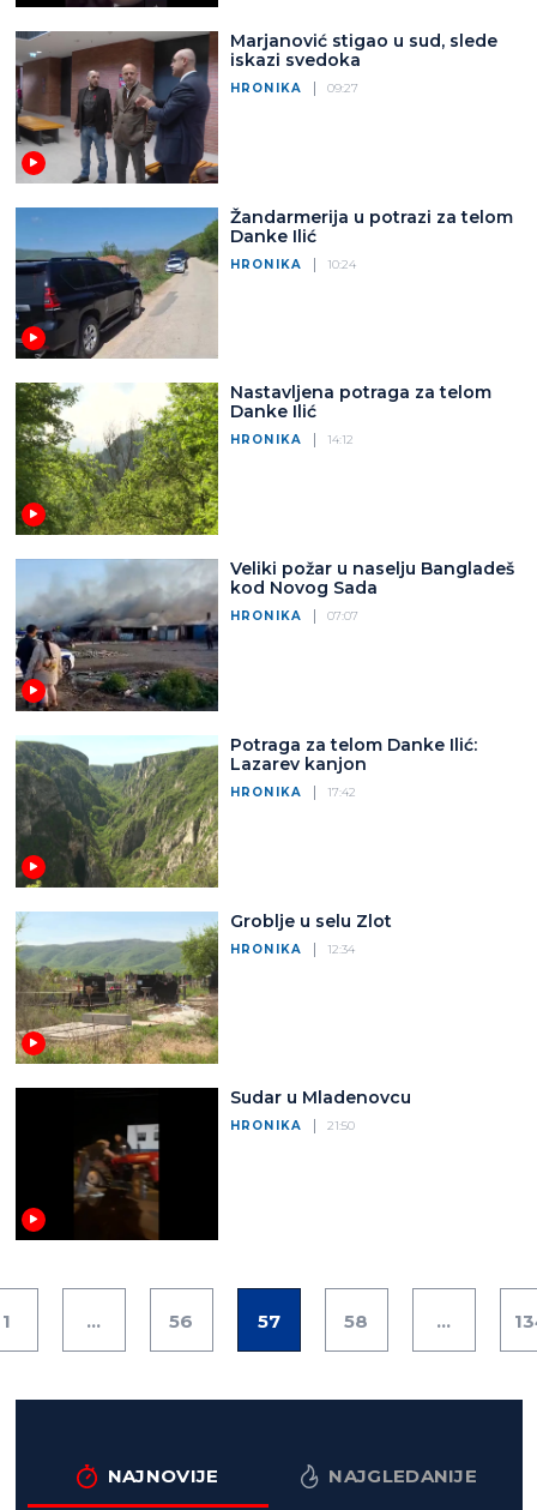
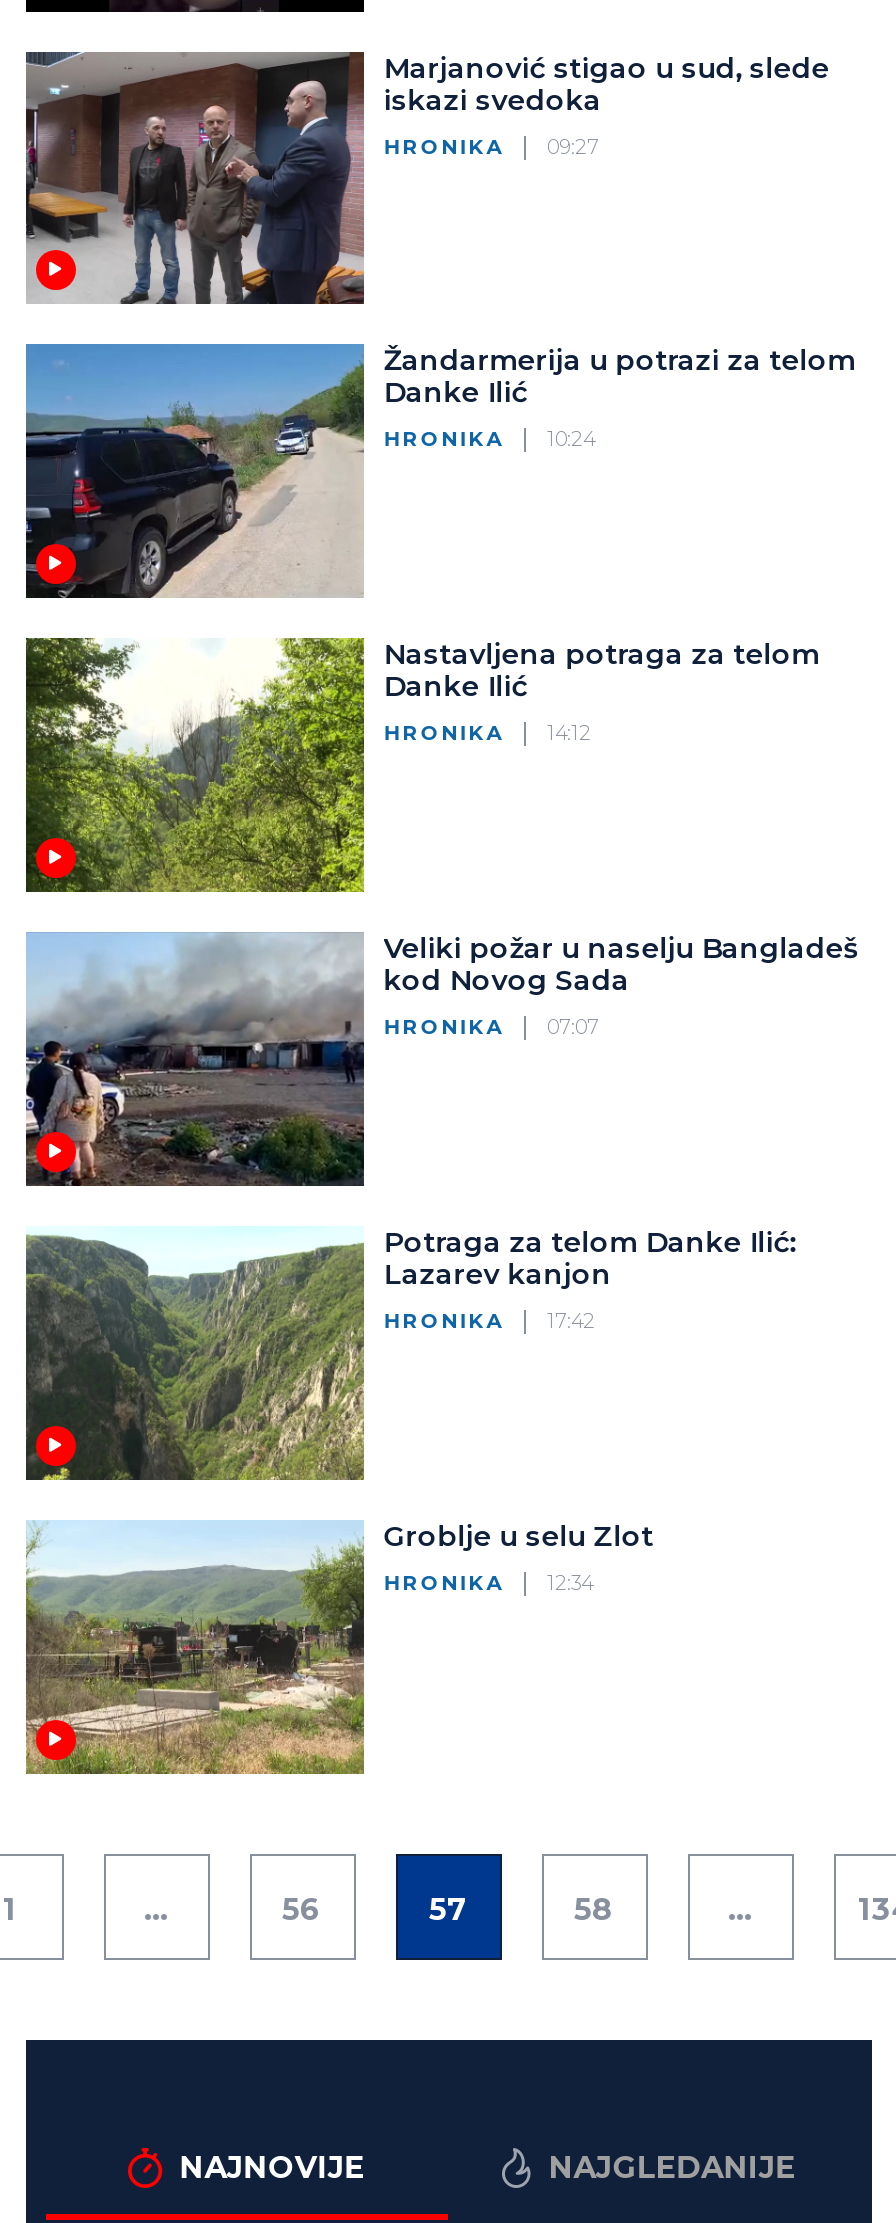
[14,1087,411,1241] [image] | Sudar u Mladenovcu | HRONIKA | 21:50 -> none

